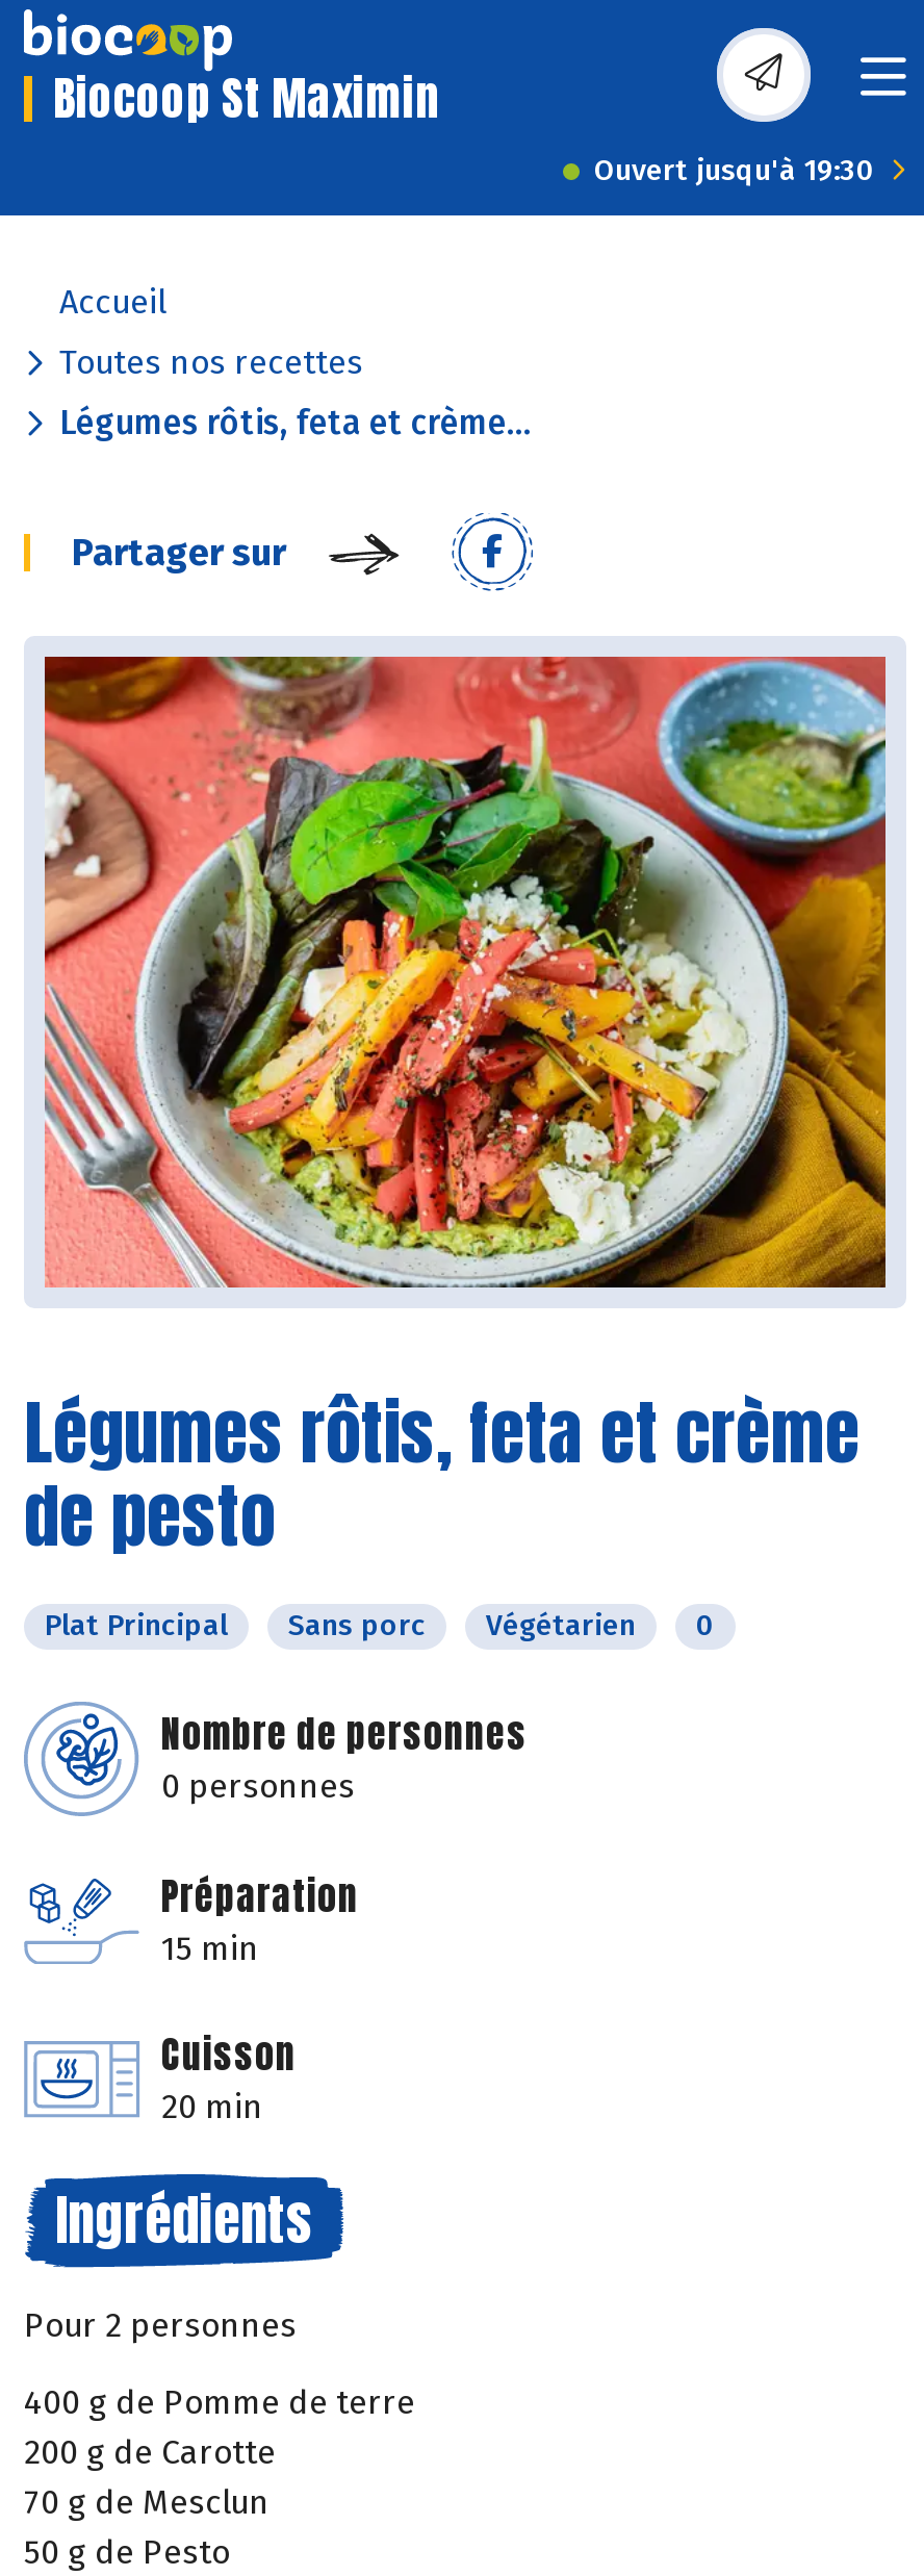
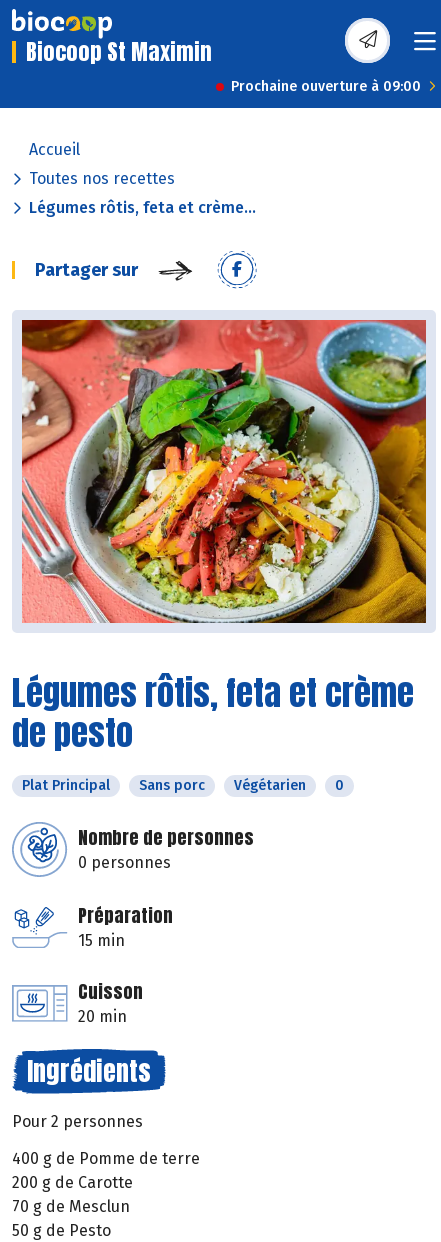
[594,153,875,188] Ouvert jusqu'à 19:30 -> [231,78,421,95] Prochaine ouverture à 09:00

